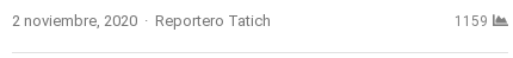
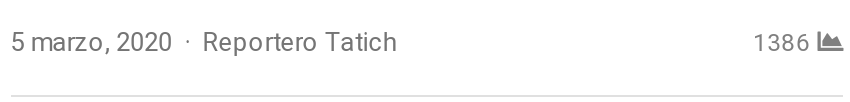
[12,11,137,29] 2 noviembre, 2020 -> [10,26,172,56] 5 marzo, 2020
[455,13,488,29] 1159 -> [754,28,810,56] 1386

